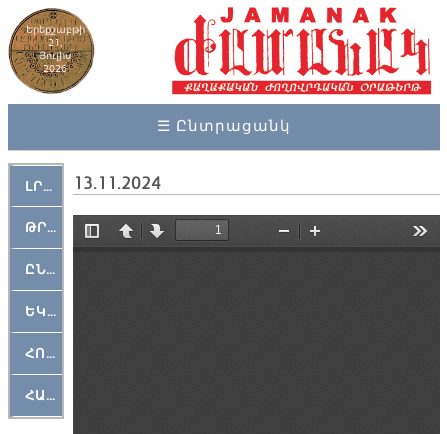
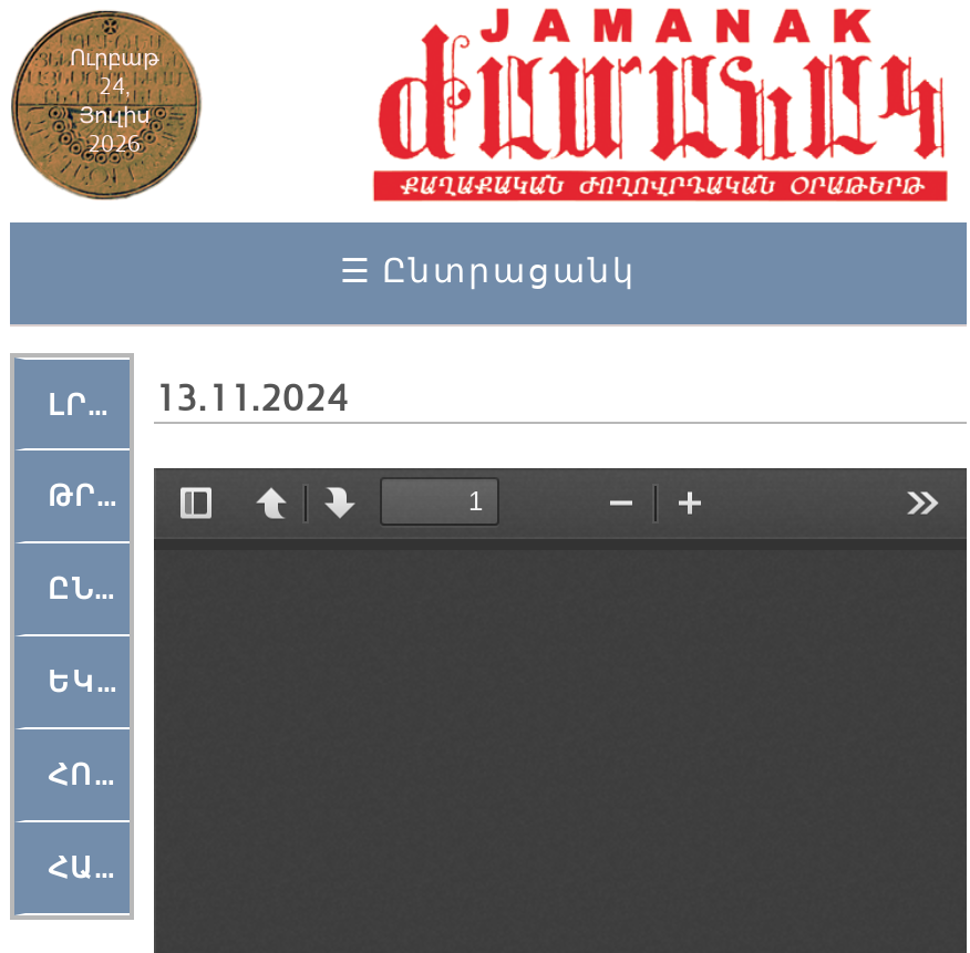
[25,23,84,49] Երեքշաբթի | 21, -> [70,43,158,101] Ուրբաթ | 24,

